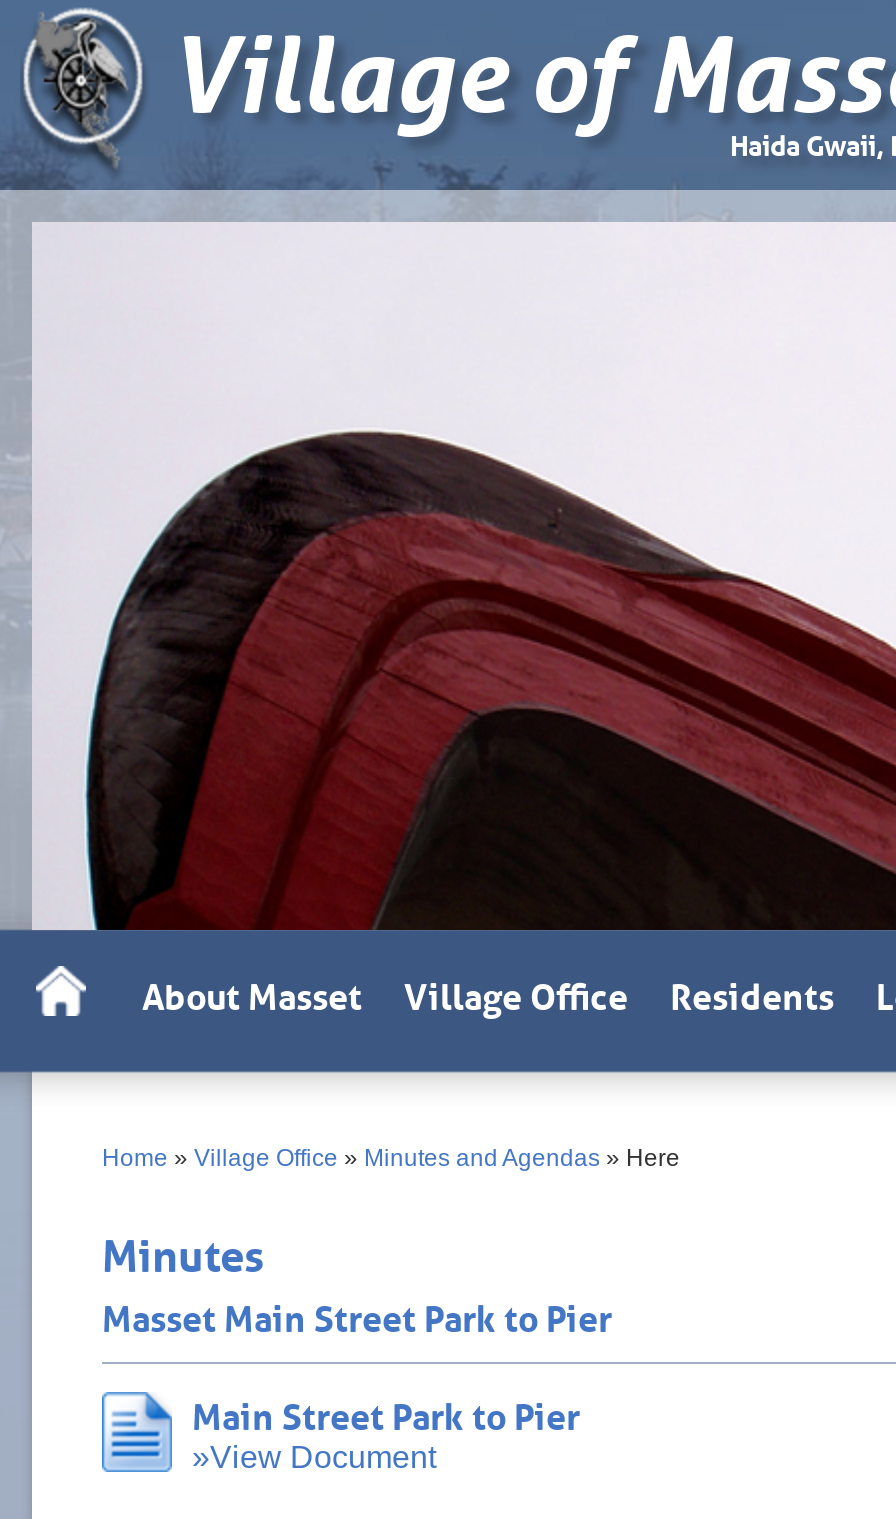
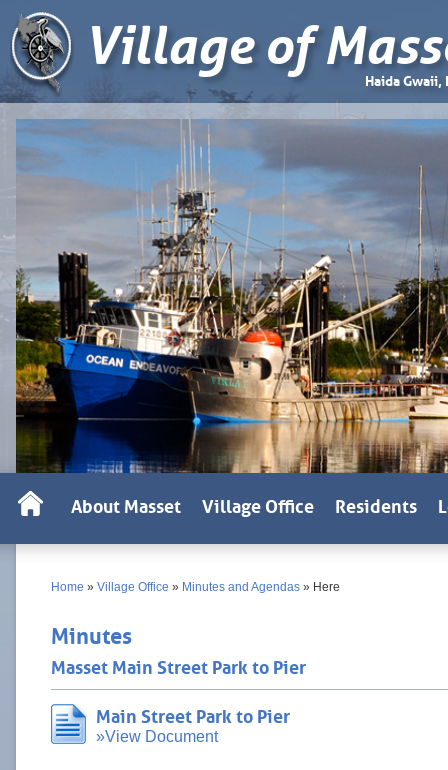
[32,222,890,932] [image] -> [15,119,445,474] [image]

